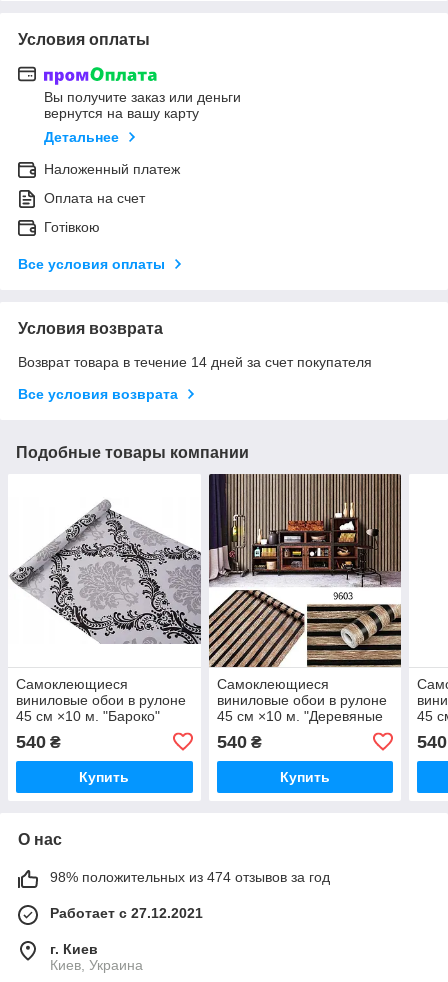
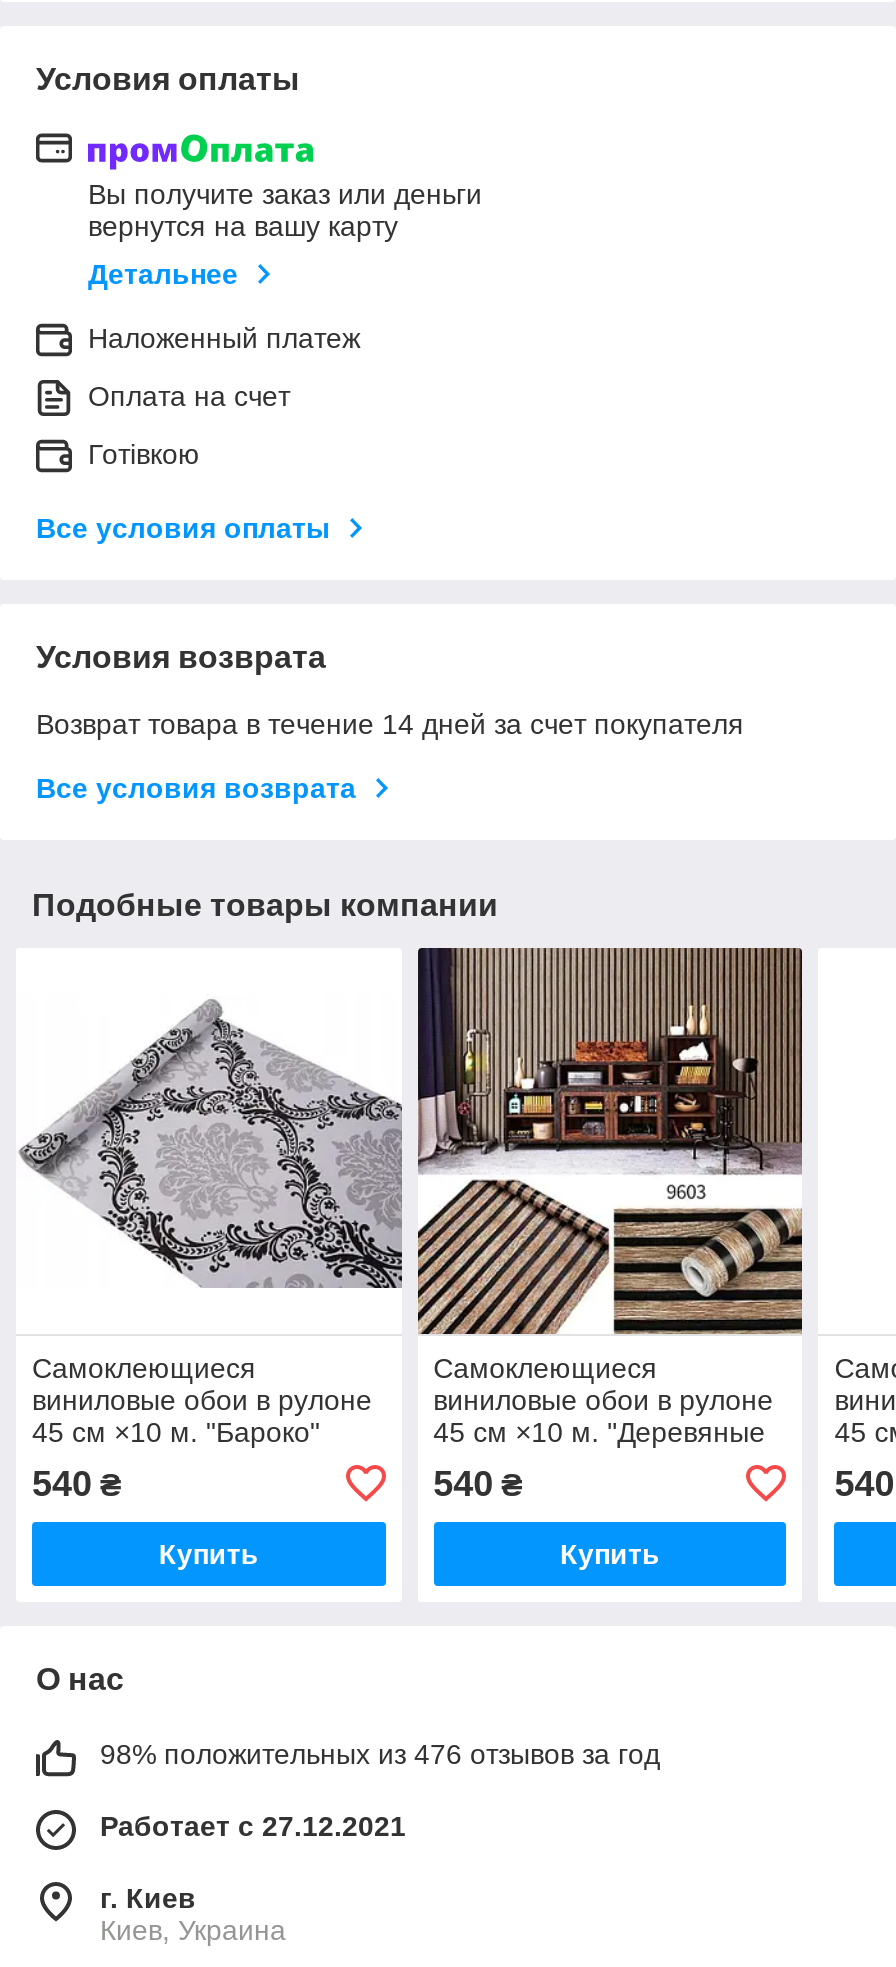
[50,869,330,885] 98% положительных из 474 отзывов за год -> [100,1738,660,1770] 98% положительных из 476 отзывов за год

